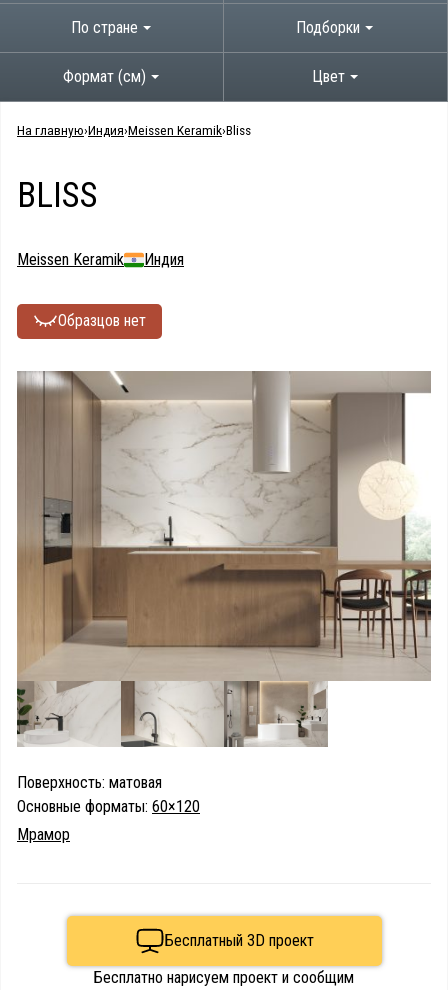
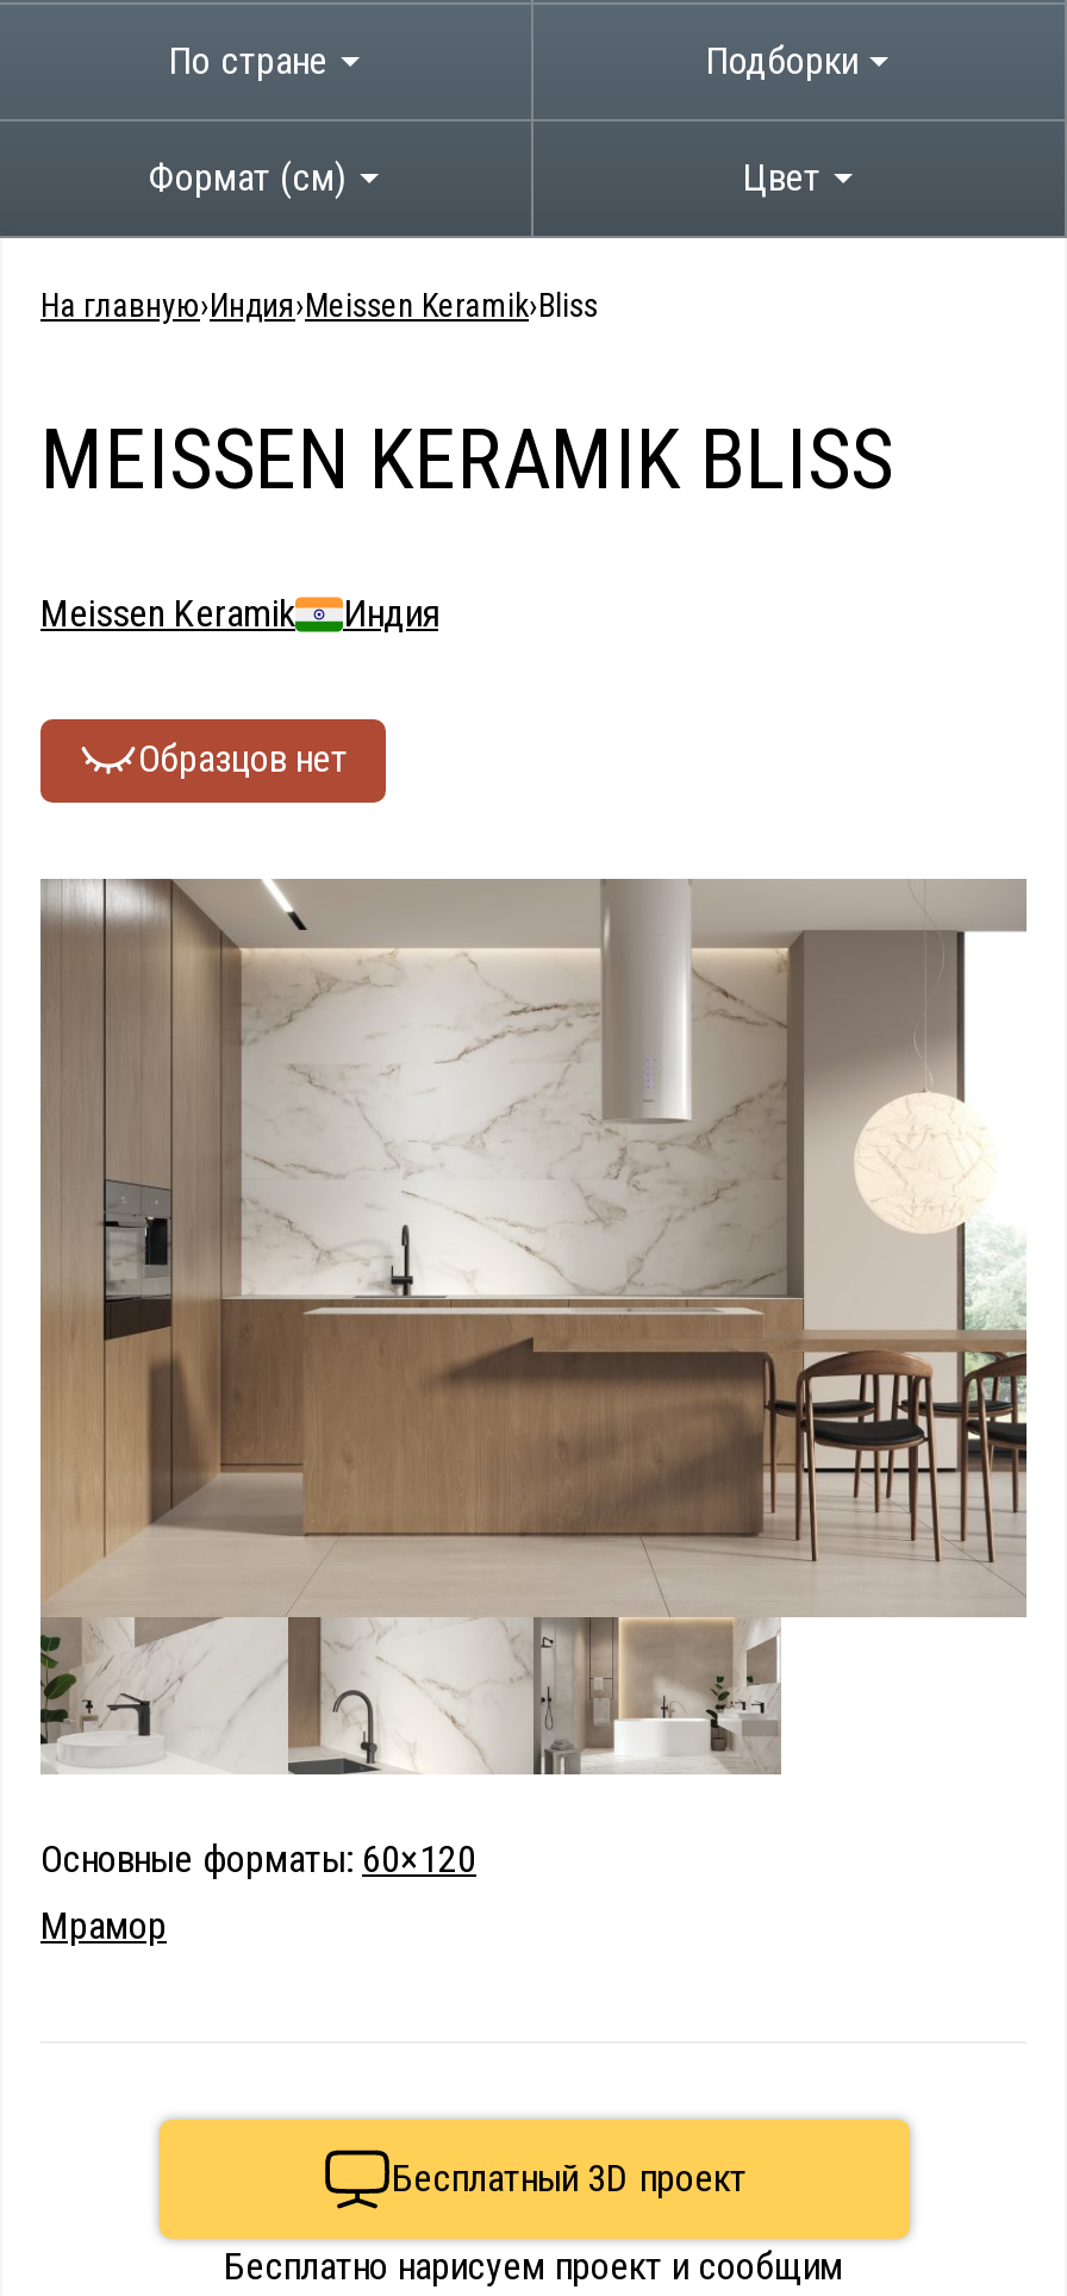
[17,174,98,216] BLISS -> [40,409,893,509] MEISSEN KERAMIK BLISS
[17,773,162,792] Поверхность: матовая -> none

